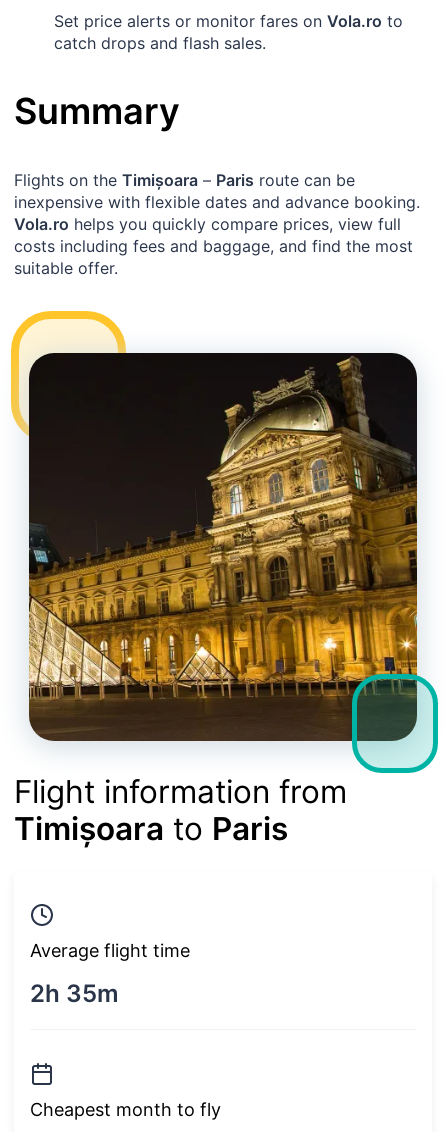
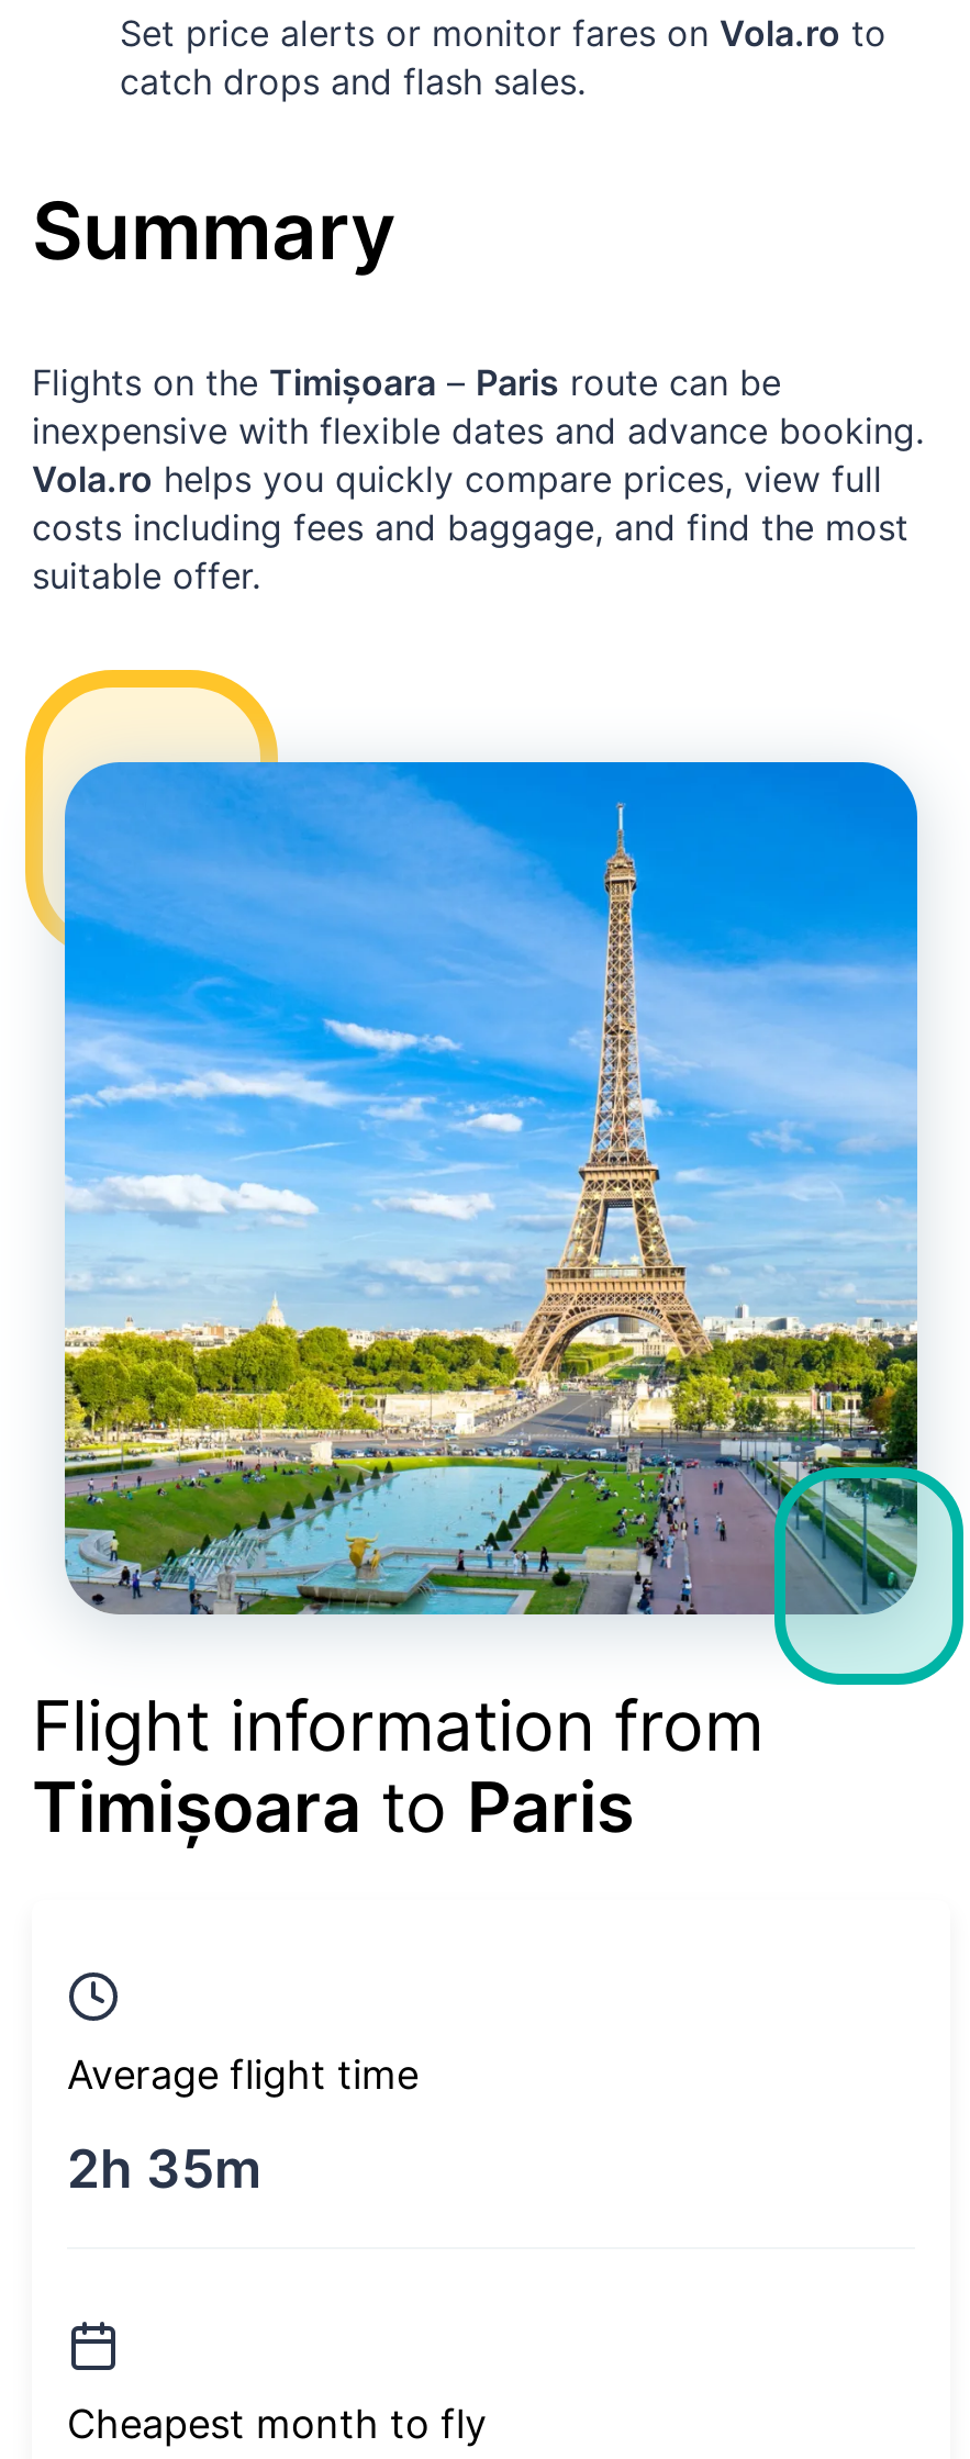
[28,352,418,742] [image] -> [63,760,919,1617] [image]

